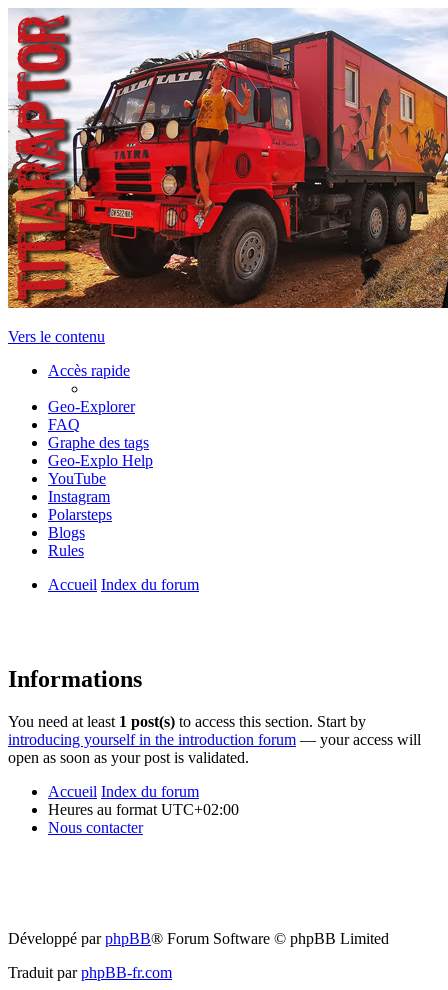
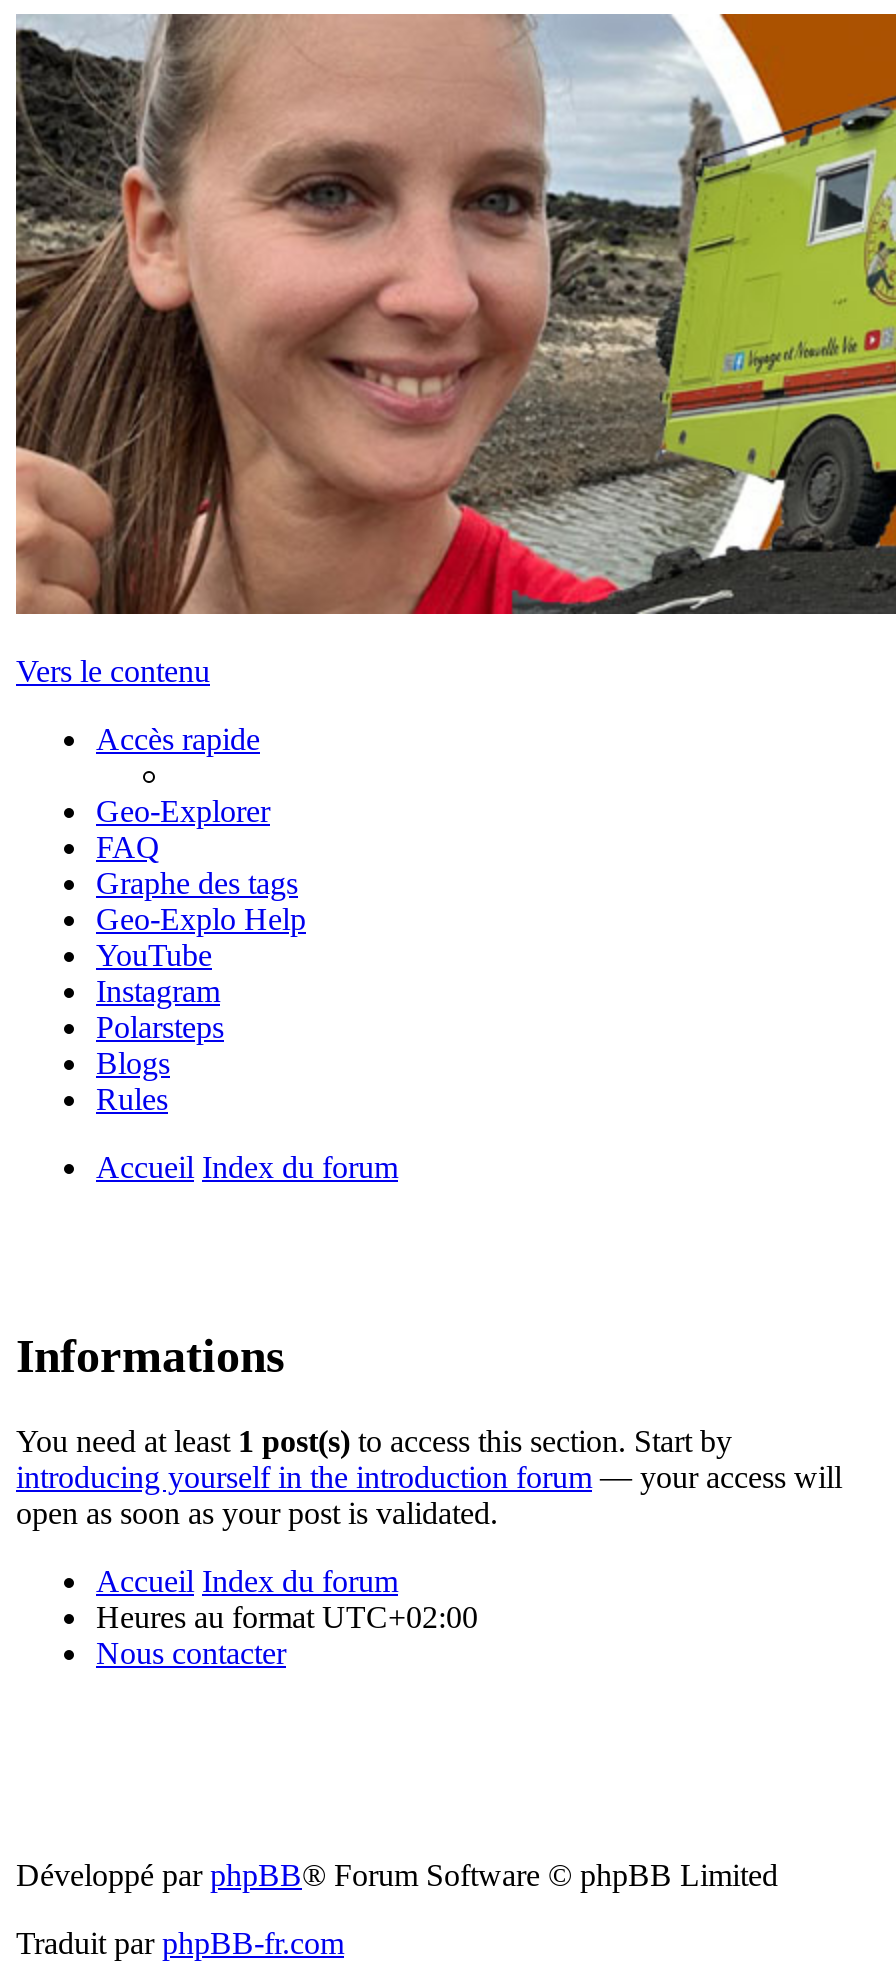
[7,8,445,309] [image] -> [14,12,890,616] [image]

